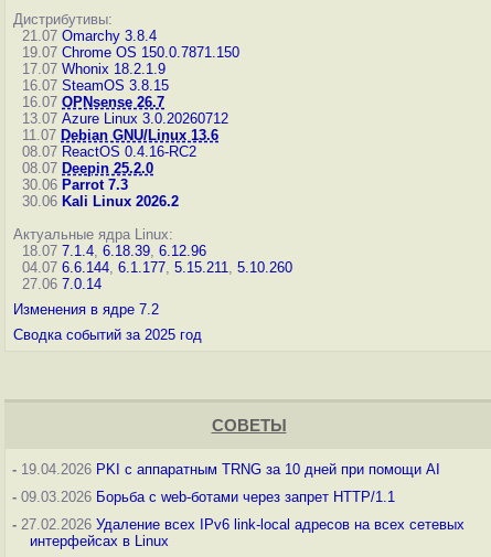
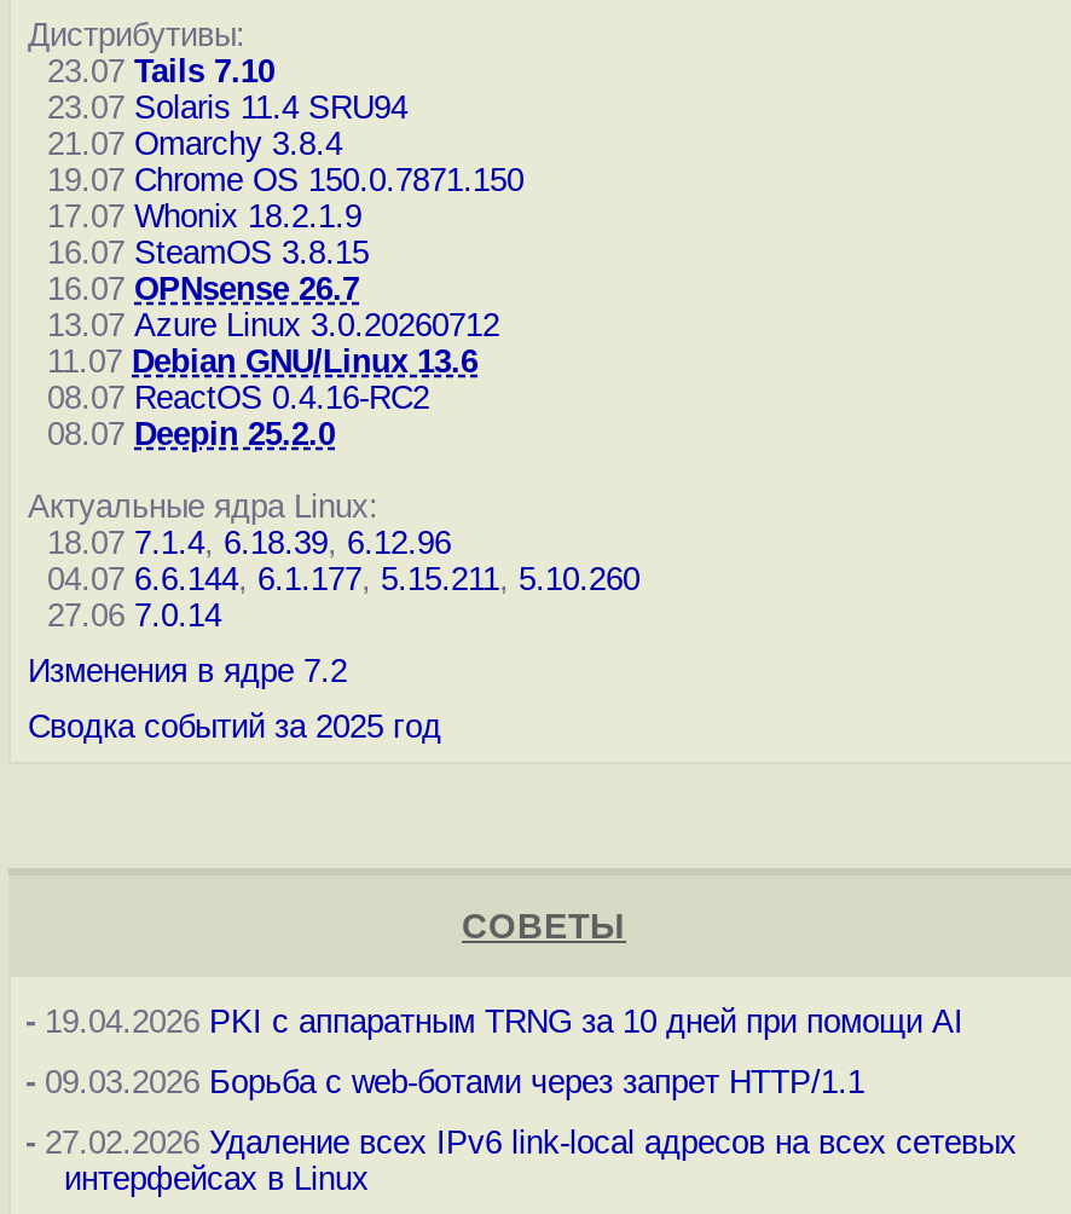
none -> [28,53,407,126] 23.07 Tails 7.10 | 23.07 Solaris 11.4 SRU94
moved [13,28,239,176] -> [28,126,523,452]: 21.07 Omarchy 3.8.4 | 19.07 Chrome OS 150.0.7871.150 | 17.07 Whonix 18.2.1.9 | ... | 08.07 ReactOS 0.4.16-RC2 | 08.07 Deepin 25.2.0
[13,176,179,210] 30.06 Parrot 7.3 | 30.06 Kali Linux 2026.2 -> none

